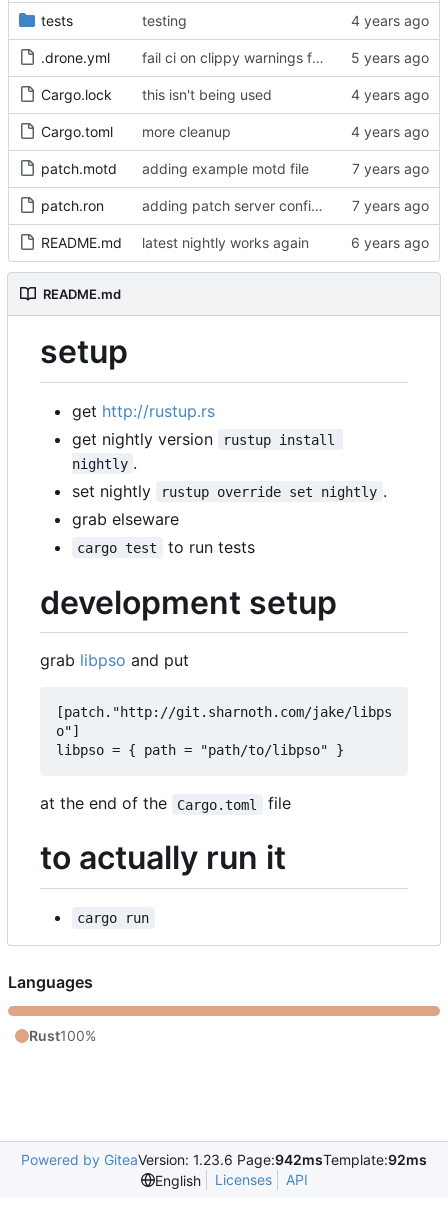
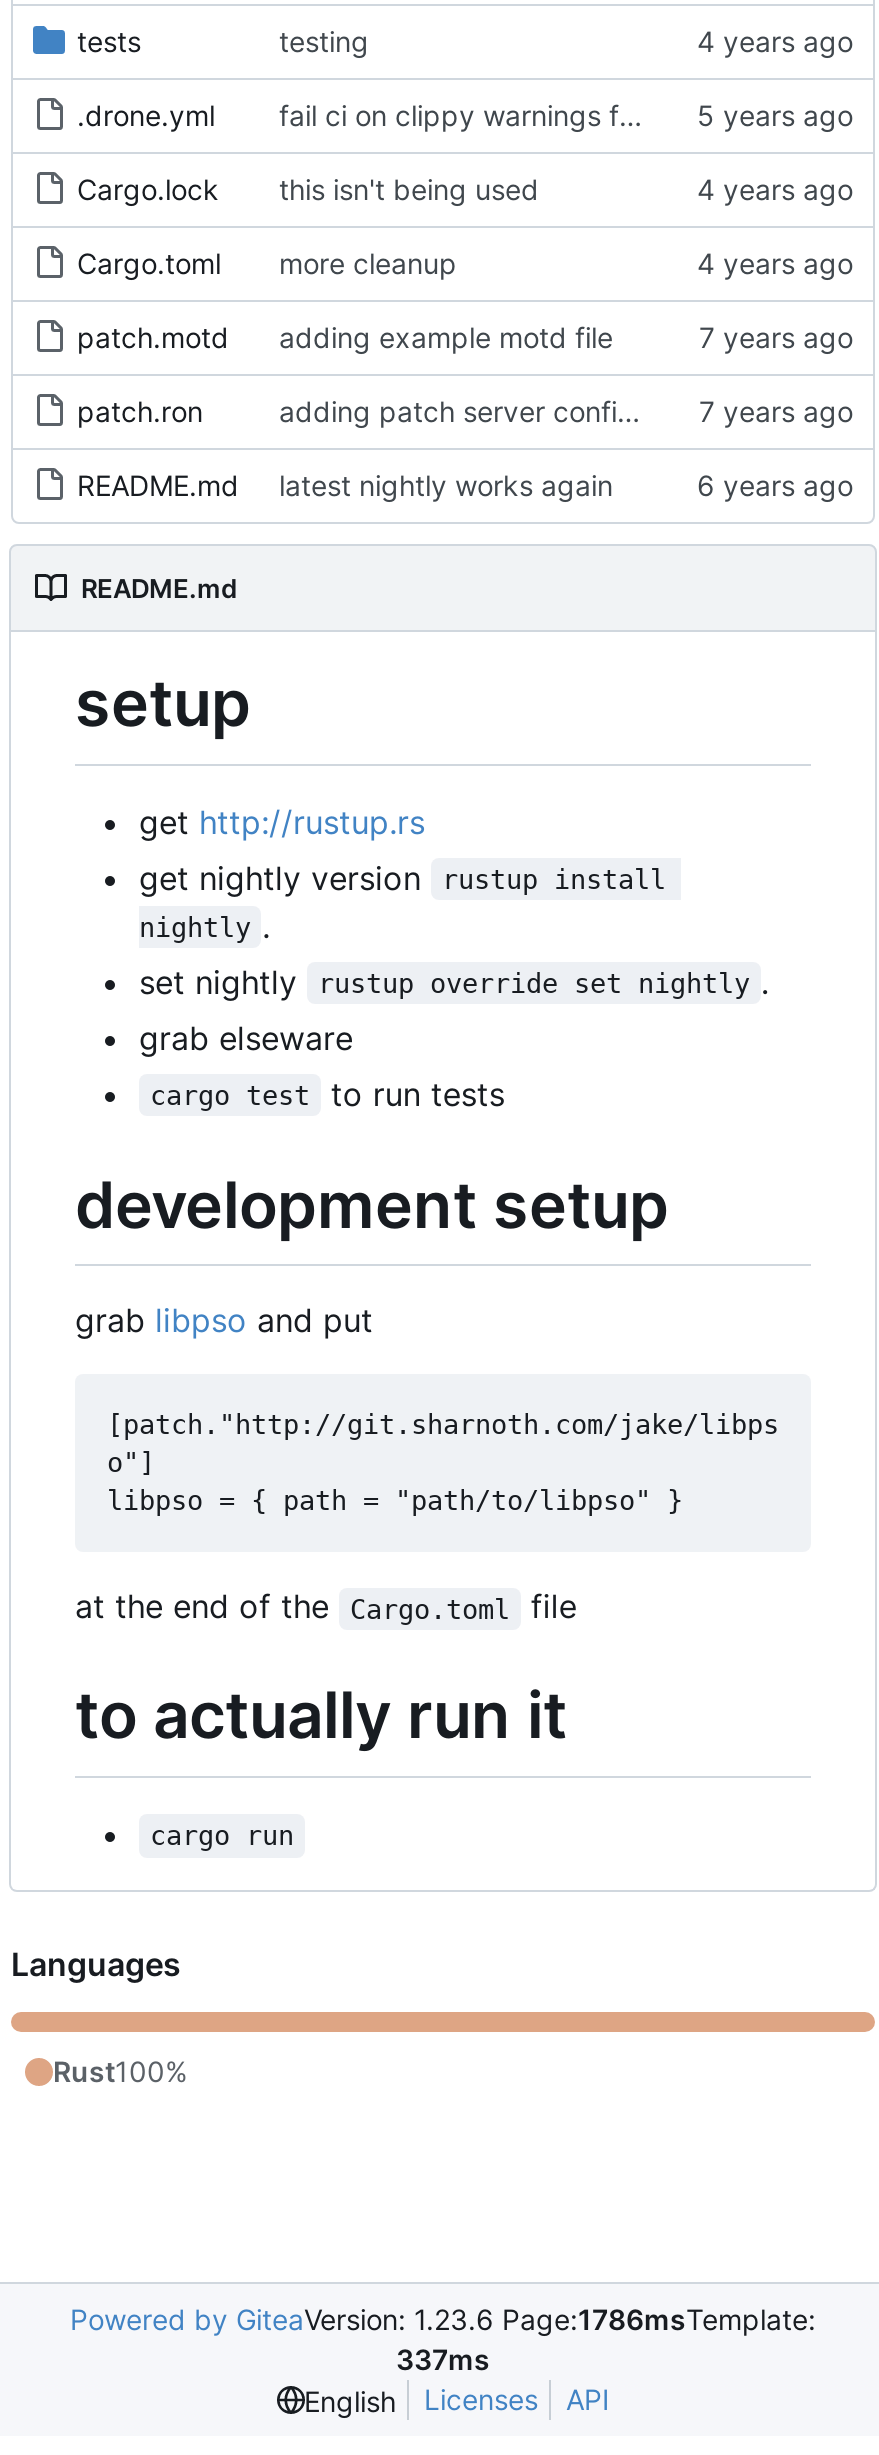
[21,1151,427,1168] Powered by GiteaVersion: 1.23.6 Page:942msTemplate:92ms -> [70,2302,816,2376] Powered by GiteaVersion: 1.23.6 Page:1786msTemplate: | 337ms

